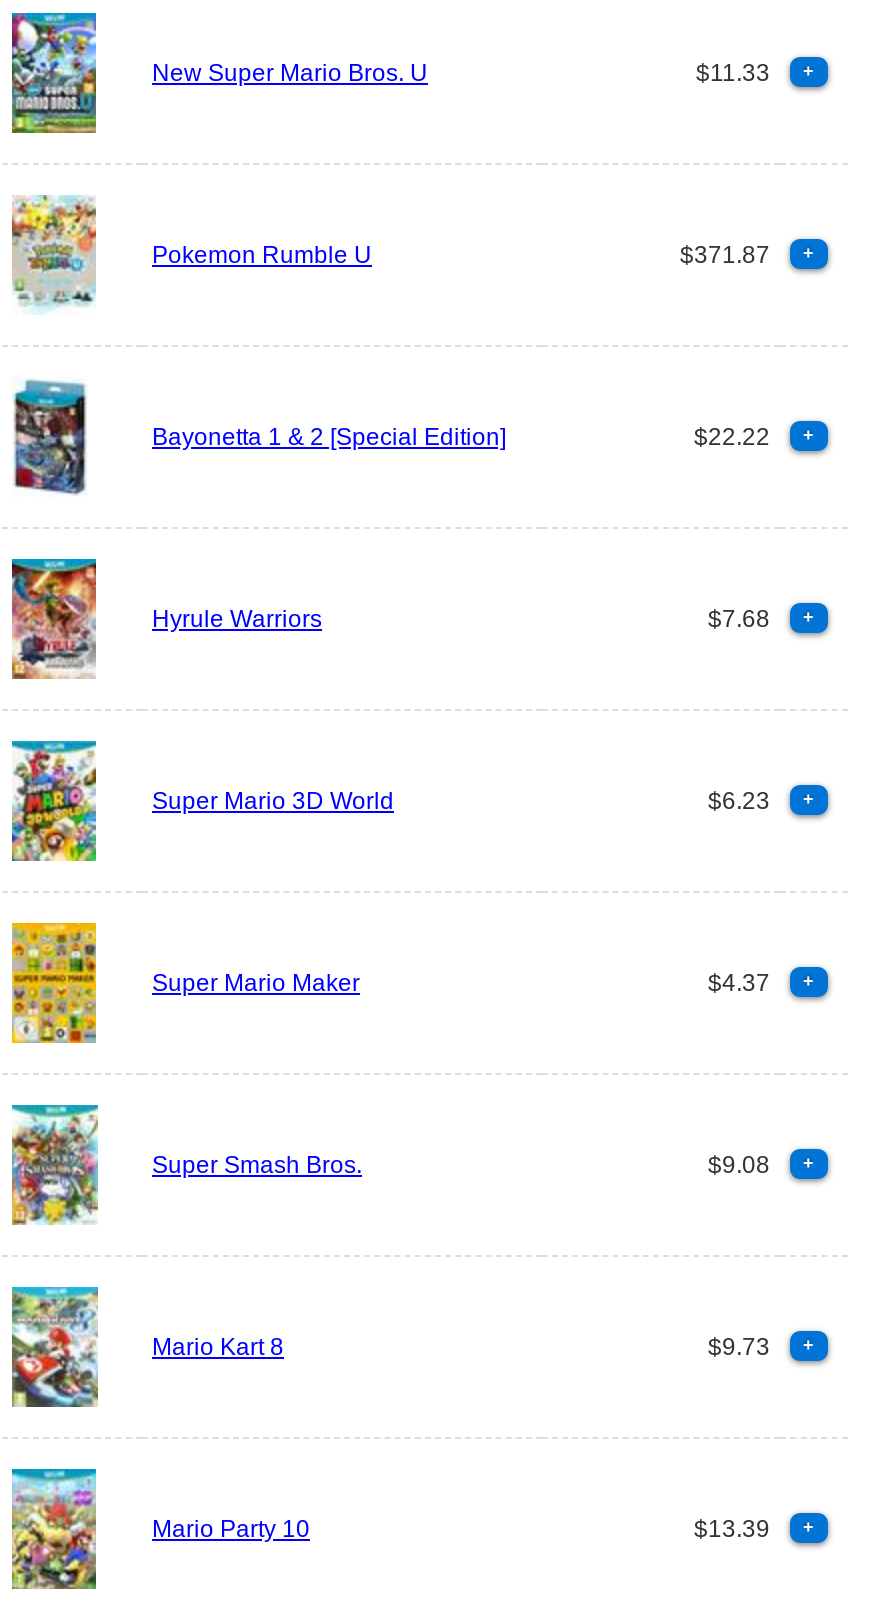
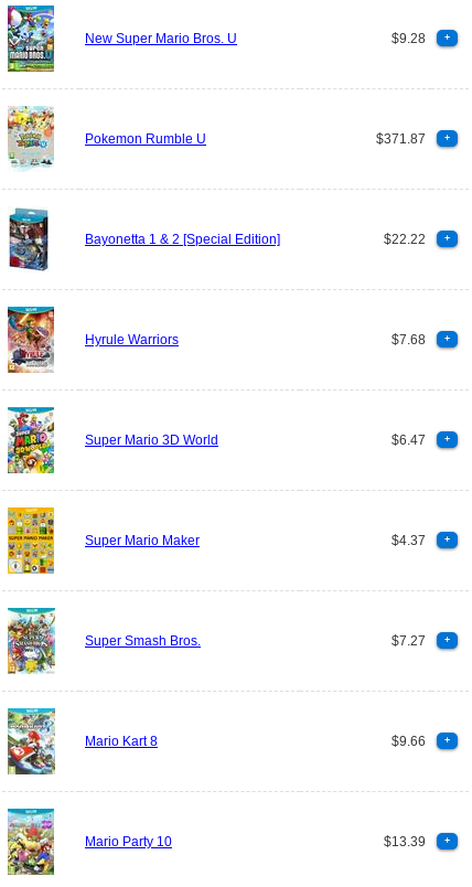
[696,58,770,86] $11.33 -> [391,30,426,46] $9.28
[708,786,770,814] $6.23 -> [391,432,426,447] $6.47
[708,1150,770,1178] $9.08 -> [391,633,426,648] $7.27
[708,1332,770,1360] $9.73 -> [391,733,426,749] $9.66

